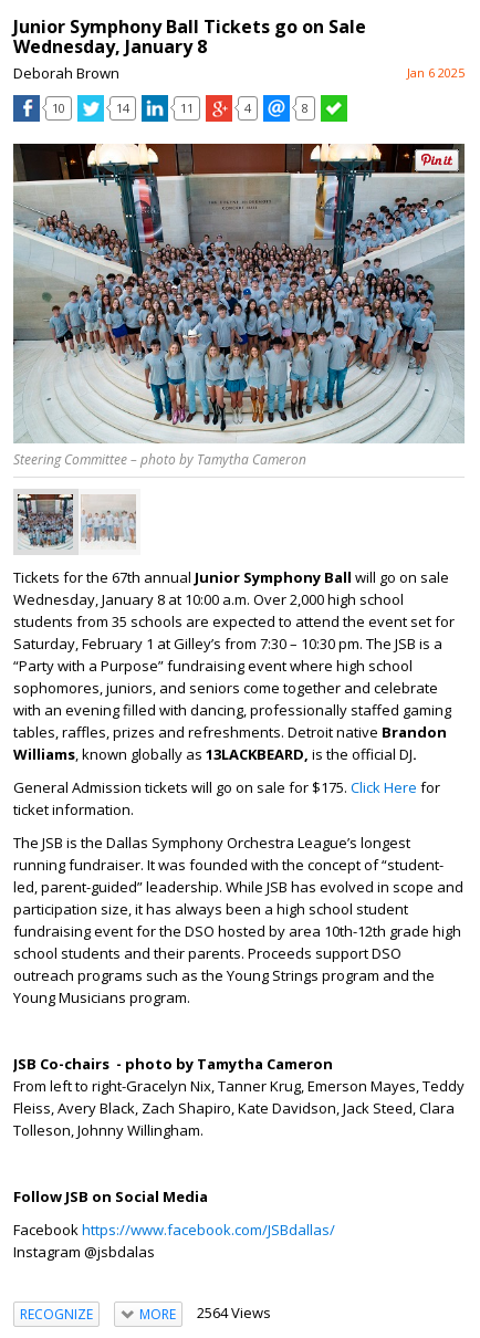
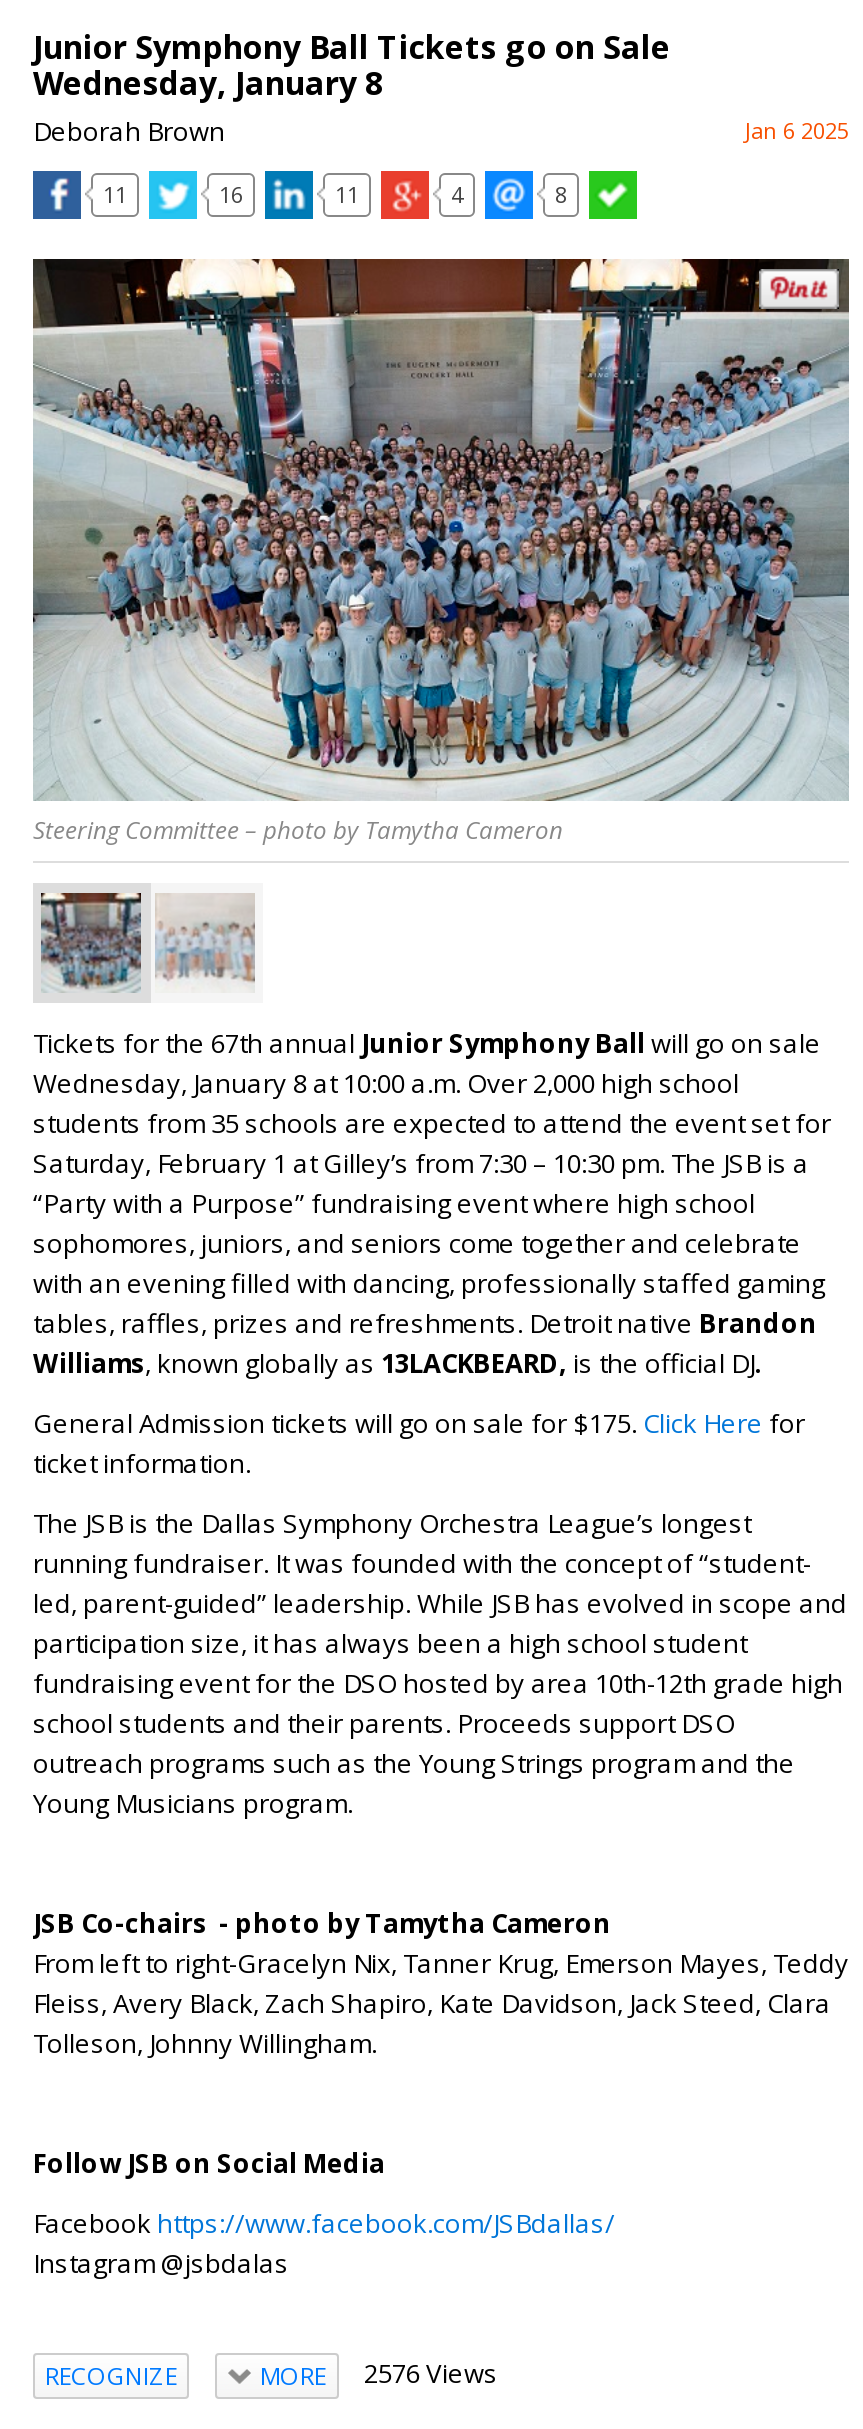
[52,99,65,116] 10 -> [103,178,127,208] 11
[116,99,129,116] 14 -> [219,178,243,208] 16
[139,1303,270,1324] MORE 2564 Views -> [260,2356,498,2394] MORE 2576 Views

